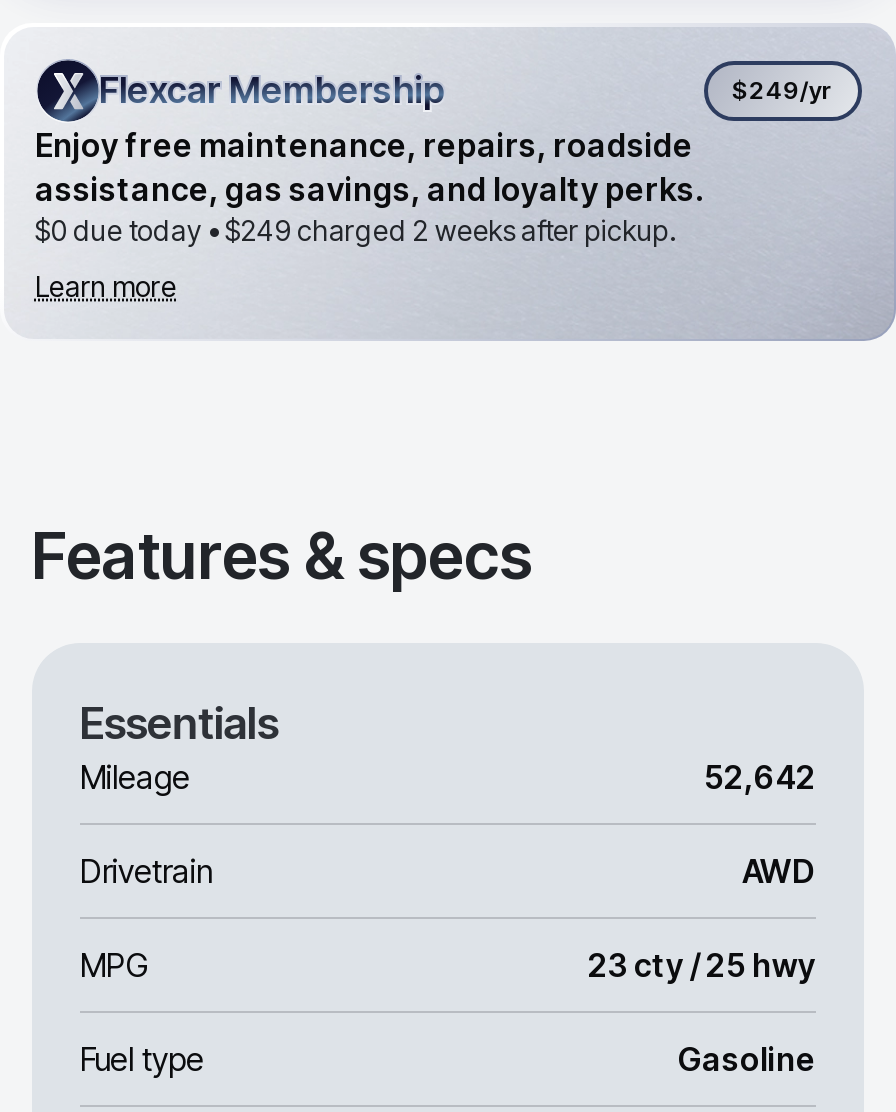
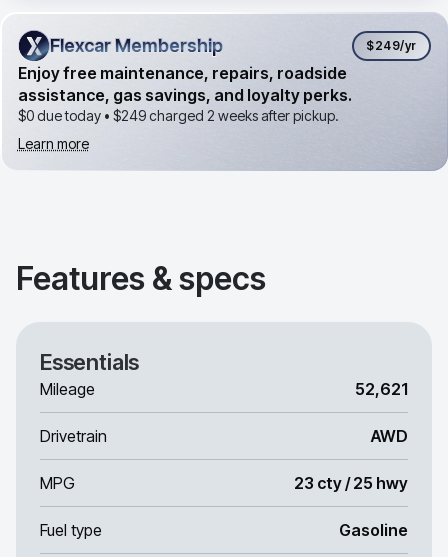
[704,757,816,797] 52,642 -> [355,379,408,399] 52,621

